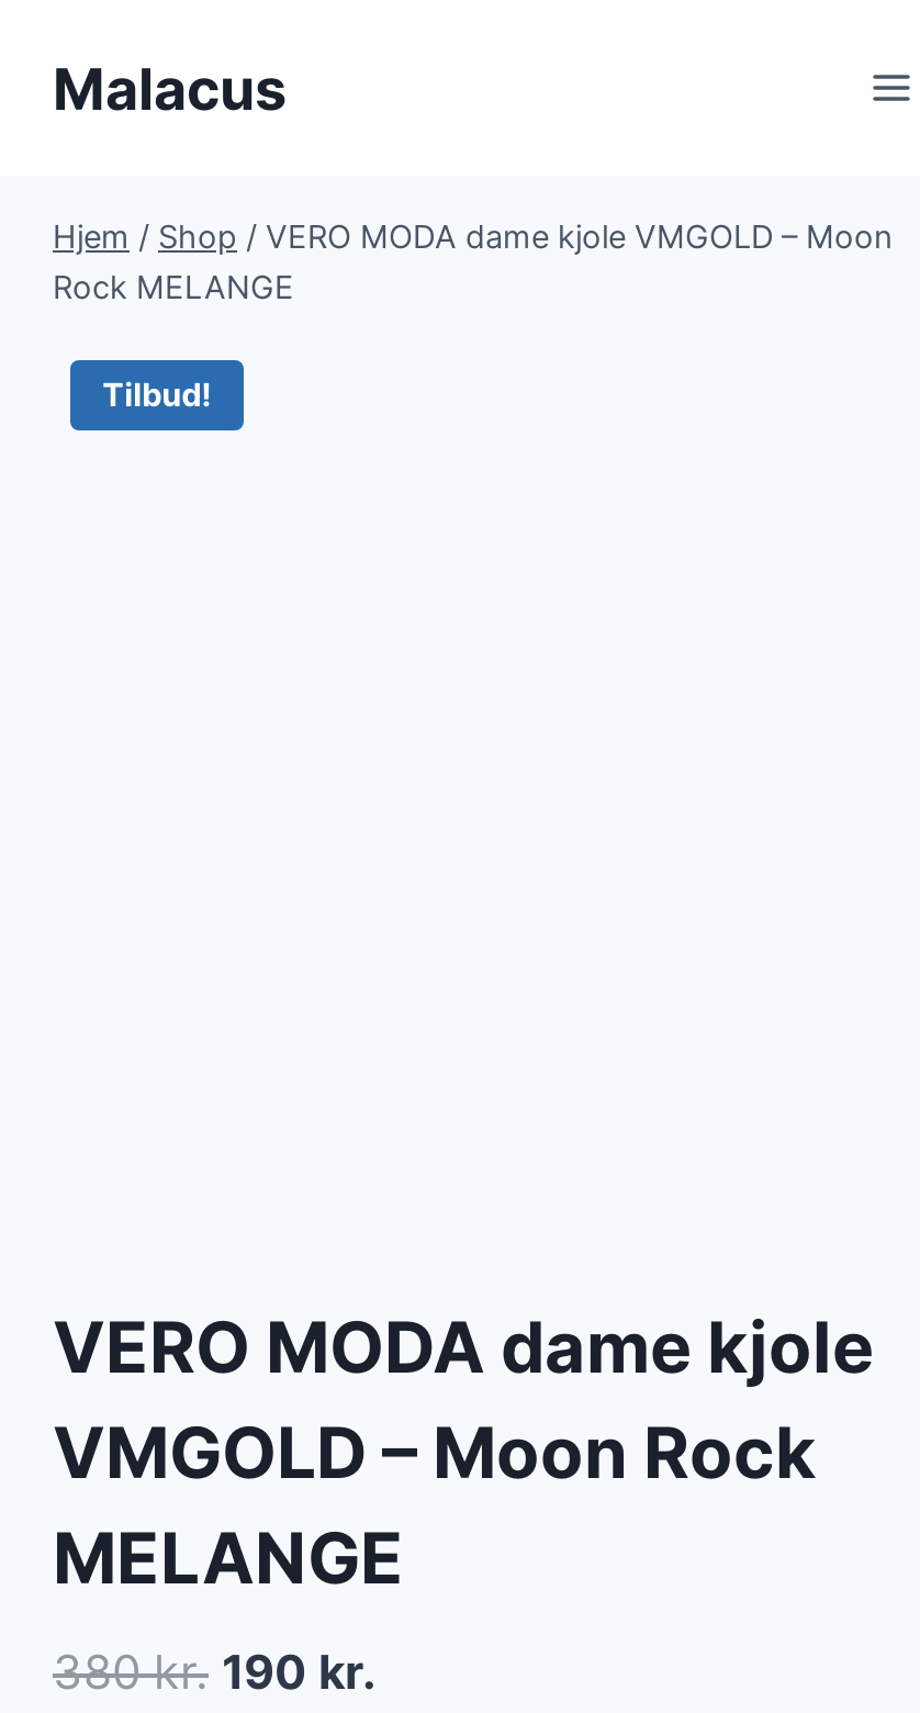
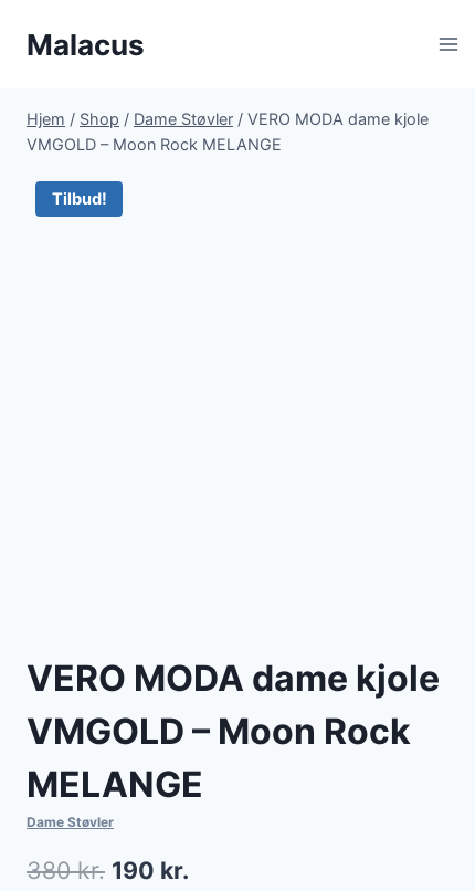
[53,217,891,305] Hjem / Shop / VERO MODA dame kjole VMGOLD – Moon | Rock MELANGE -> [27,109,429,154] Hjem / Shop / Dame Støvler / VERO MODA dame kjole | VMGOLD – Moon Rock MELANGE
none -> [27,814,114,831] Dame Støvler

